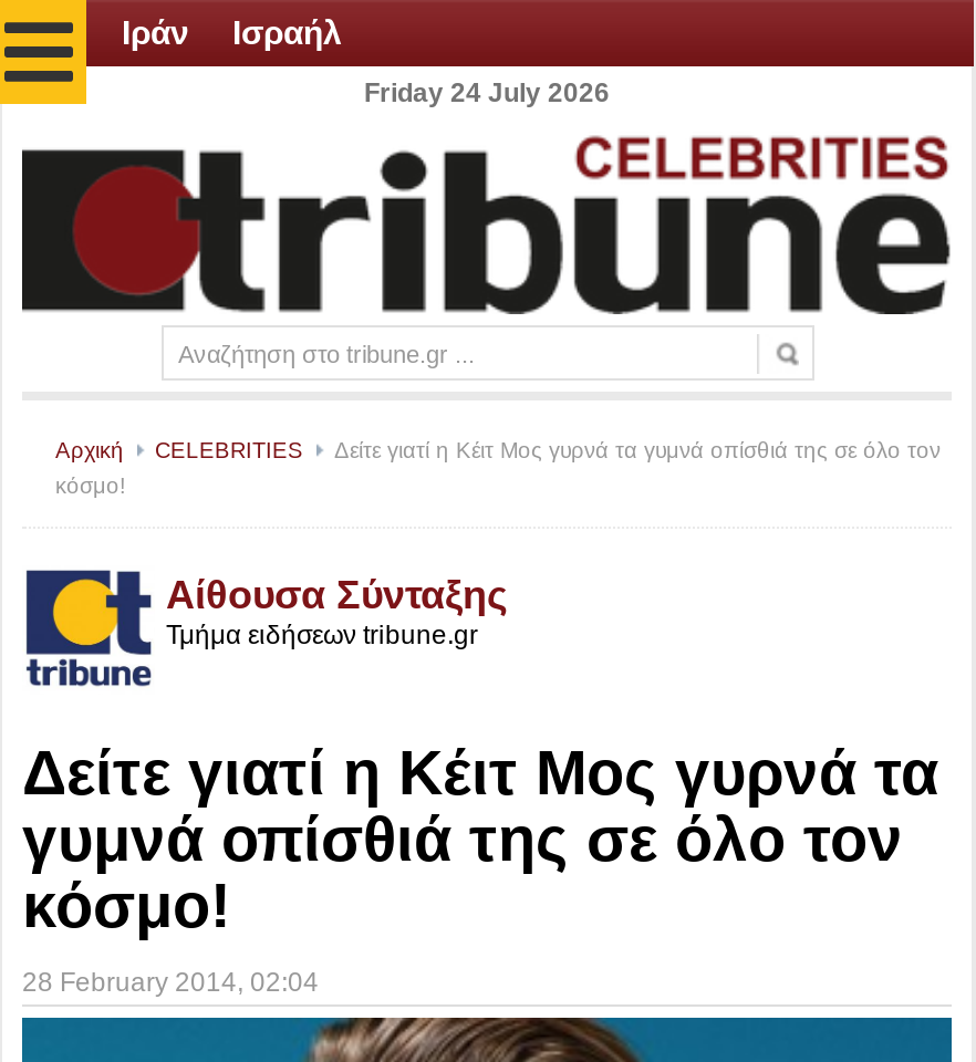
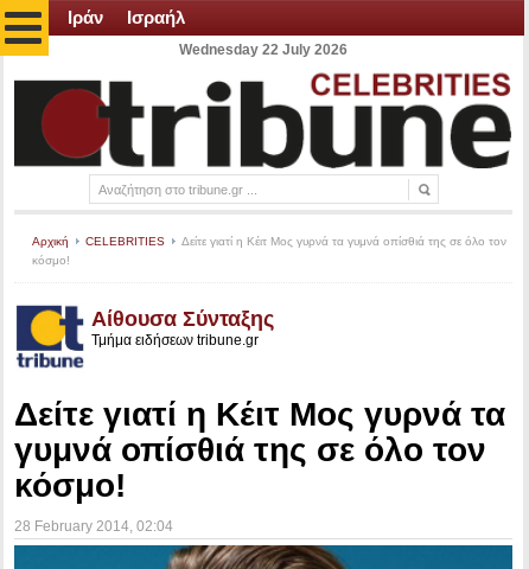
[364,77,610,108] Friday 24 July 2026 -> [179,41,348,58] Wednesday 22 July 2026

